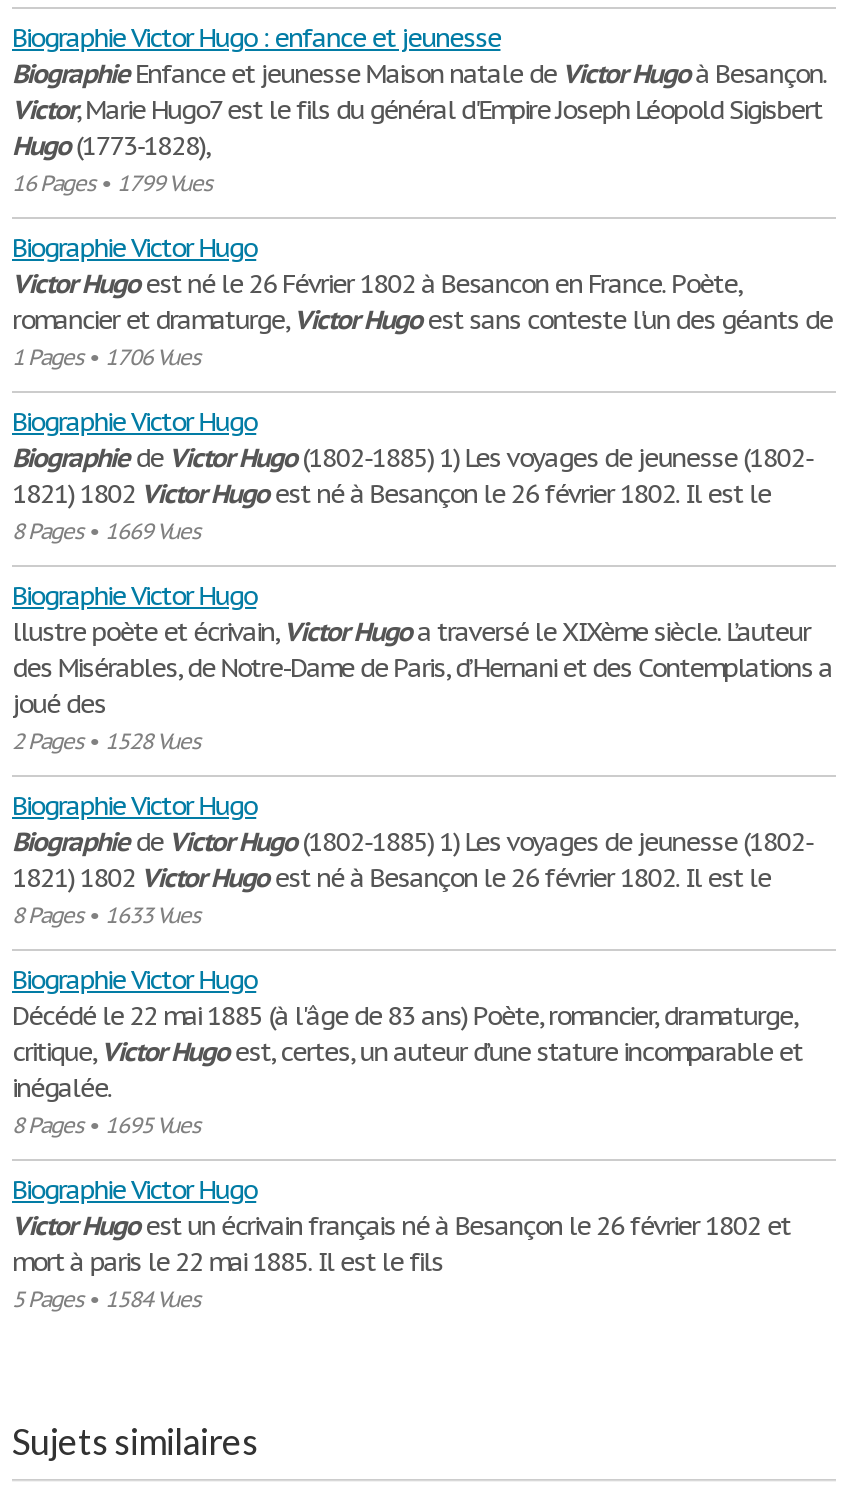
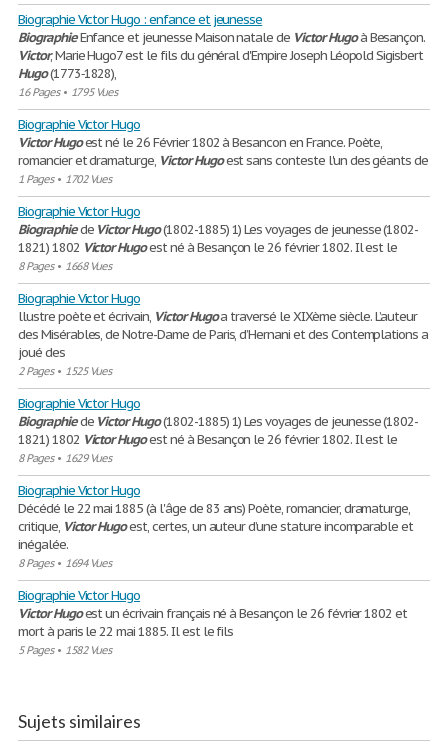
[12,169,210,197] 16 Pages • 1799 Vues -> [18,85,117,99] 16 Pages • 1795 Vues
[12,343,198,371] 1 Pages • 1706 Vues -> [18,172,111,186] 1 Pages • 1702 Vues
[12,517,198,545] 8 Pages • 1669 Vues -> [18,259,111,273] 8 Pages • 1668 Vues
[12,727,198,755] 2 Pages • 1528 Vues -> [18,364,111,378] 2 Pages • 1525 Vues
[12,901,198,929] 8 Pages • 1633 Vues -> [18,451,111,465] 8 Pages • 1629 Vues
[12,1111,198,1139] 8 Pages • 1695 Vues -> [18,556,111,570] 8 Pages • 1694 Vues
[12,1285,198,1313] 5 Pages • 1584 Vues -> [18,643,111,657] 5 Pages • 1582 Vues

